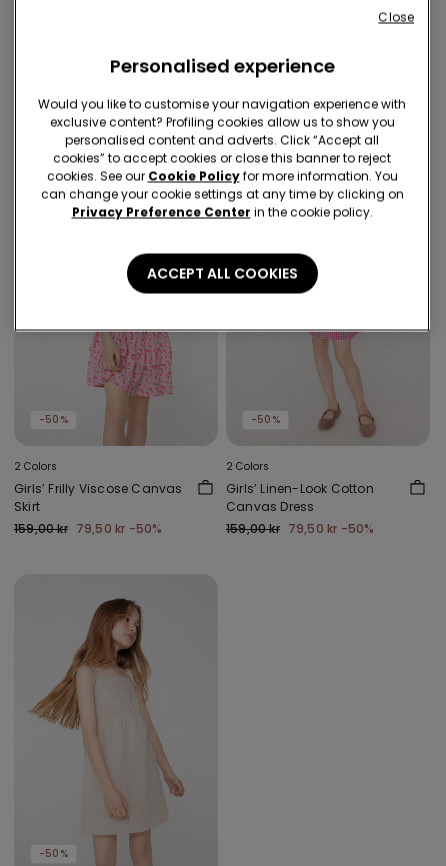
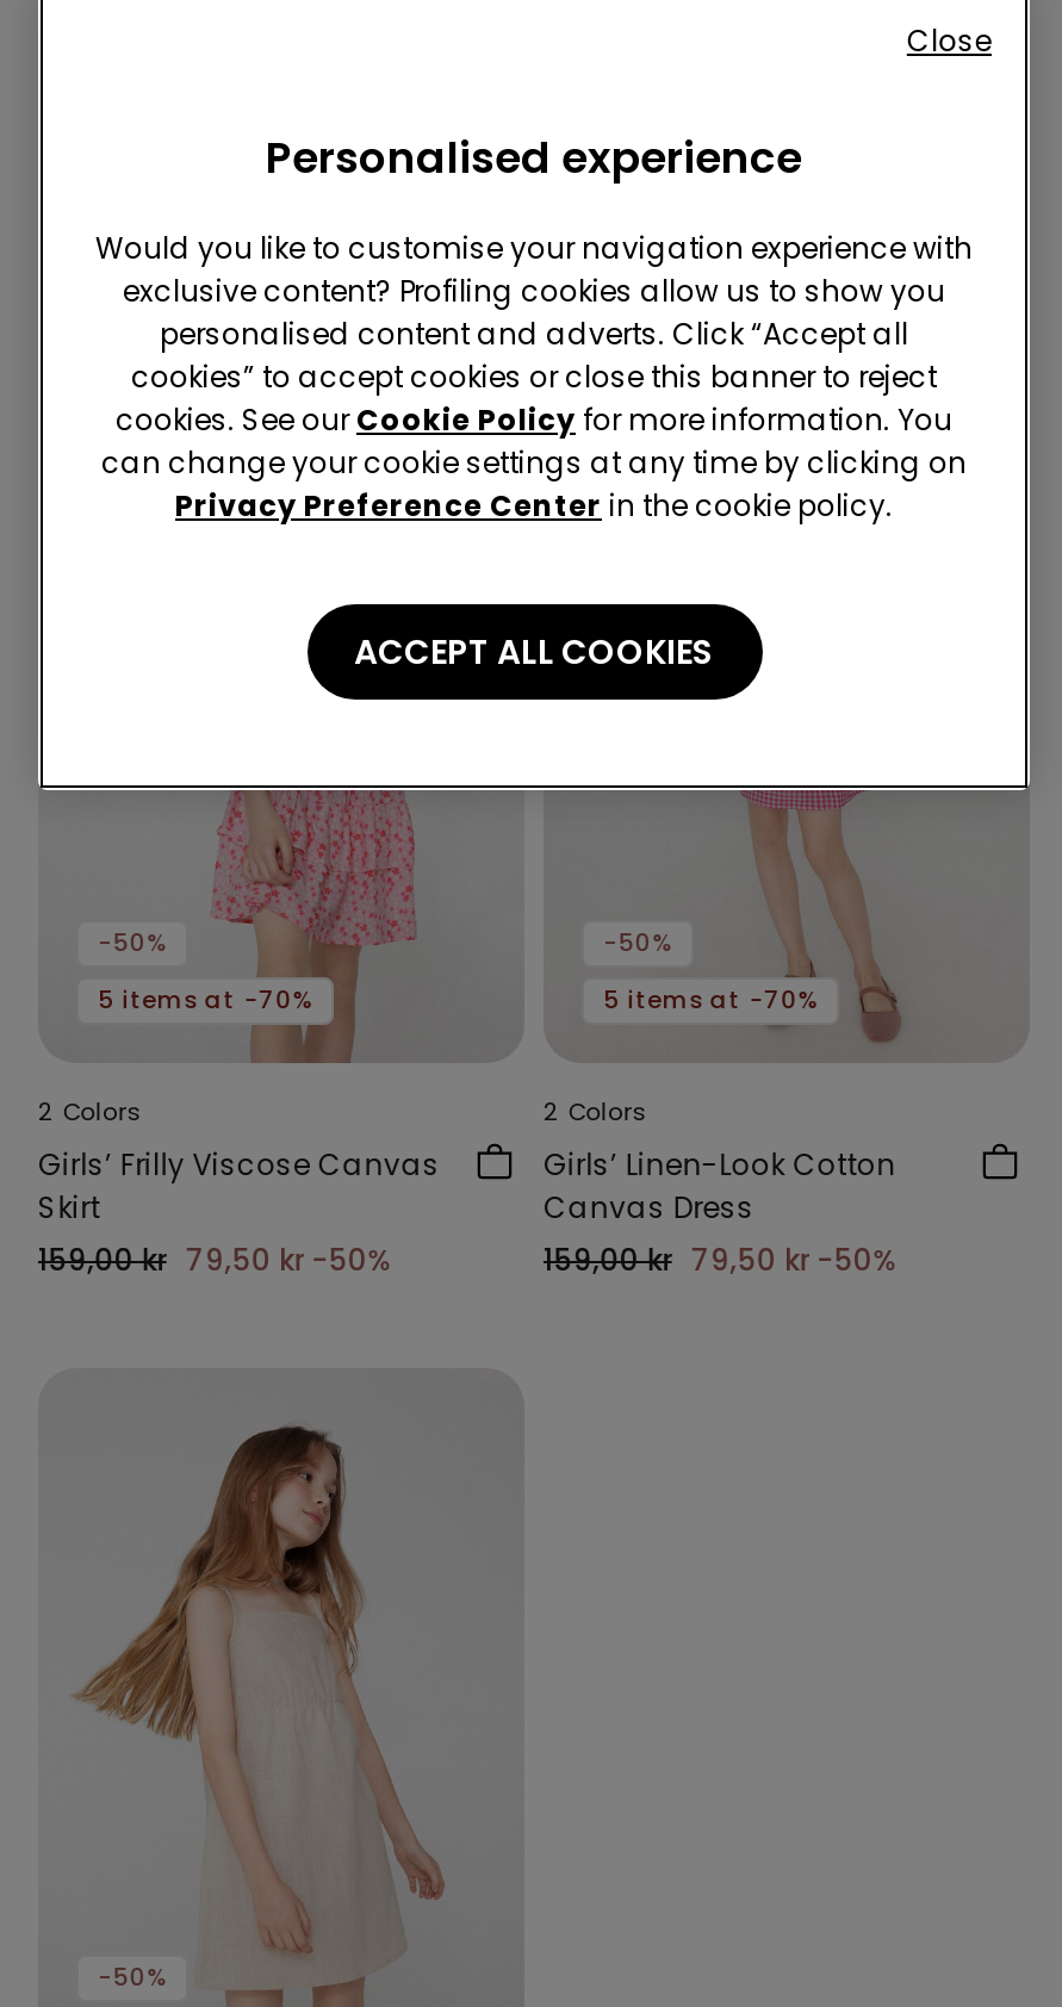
none -> [98,981,312,1017] 5 items at -70%
none -> [603,981,818,1017] 5 items at -70%

